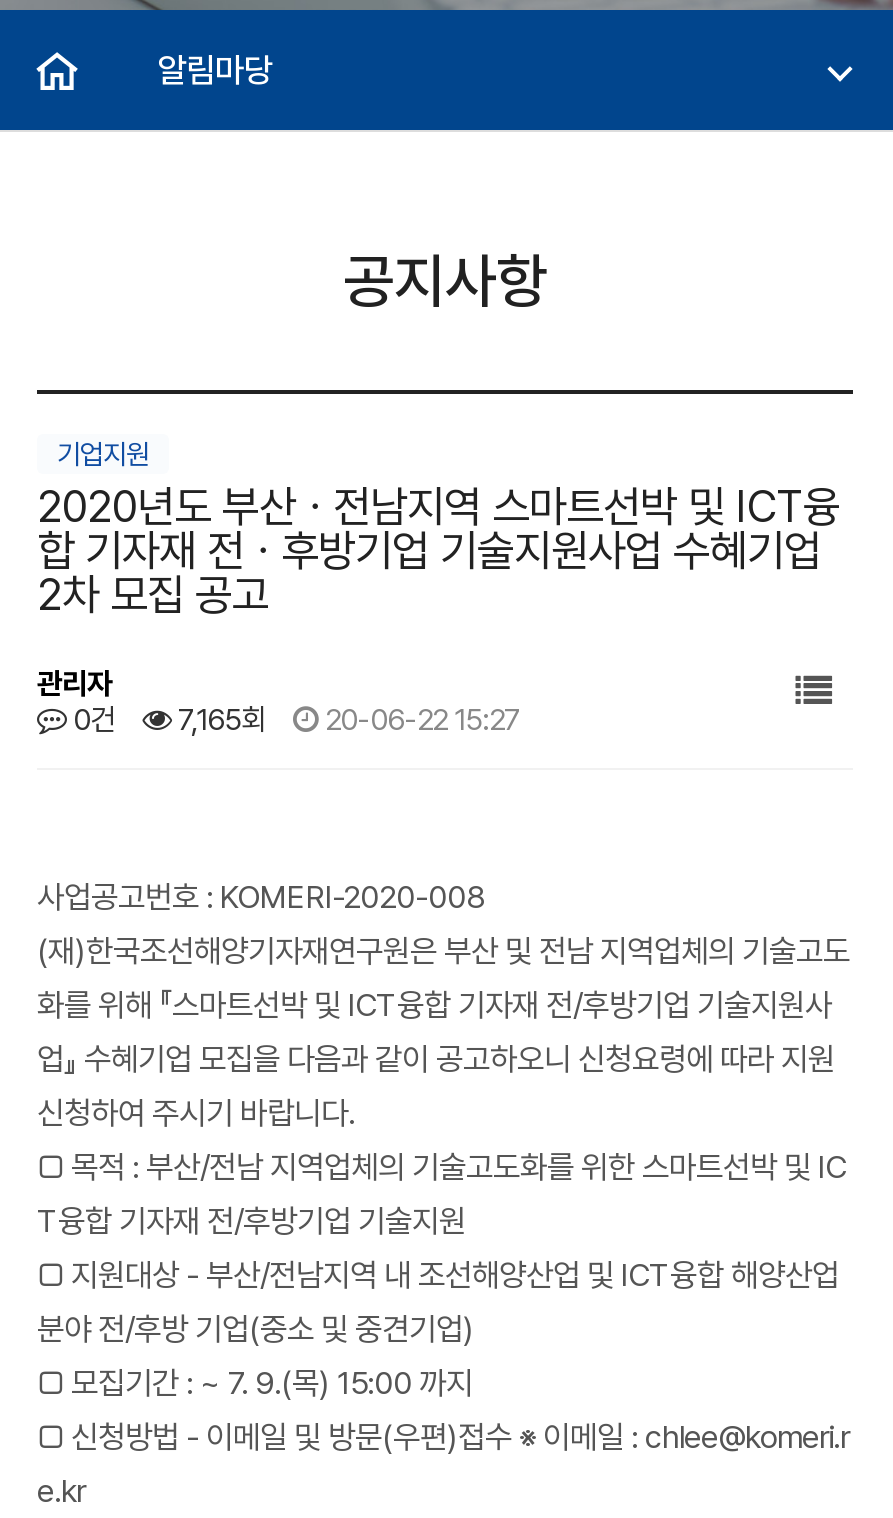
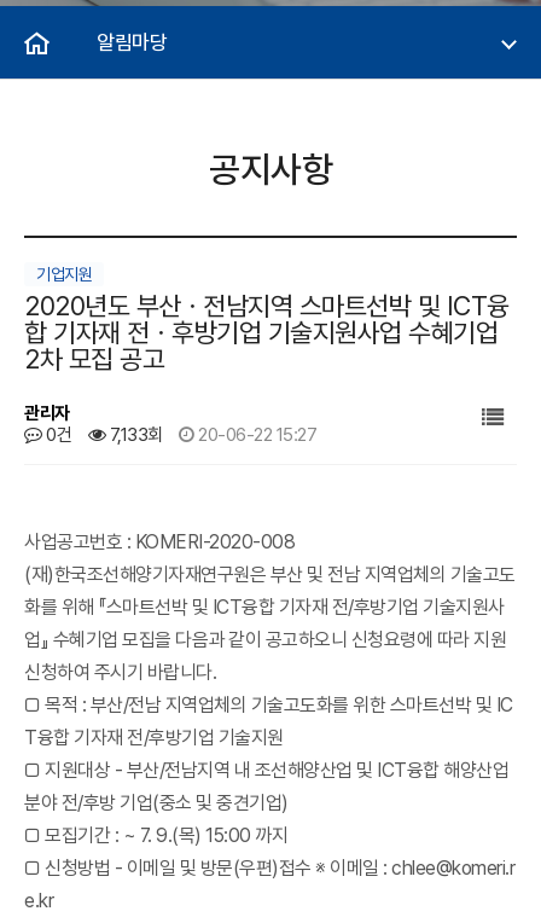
[66,702,521,738] 0건 7,165회 20-06-22 15:27 -> [42,424,316,446] 0건 7,133회 20-06-22 15:27

